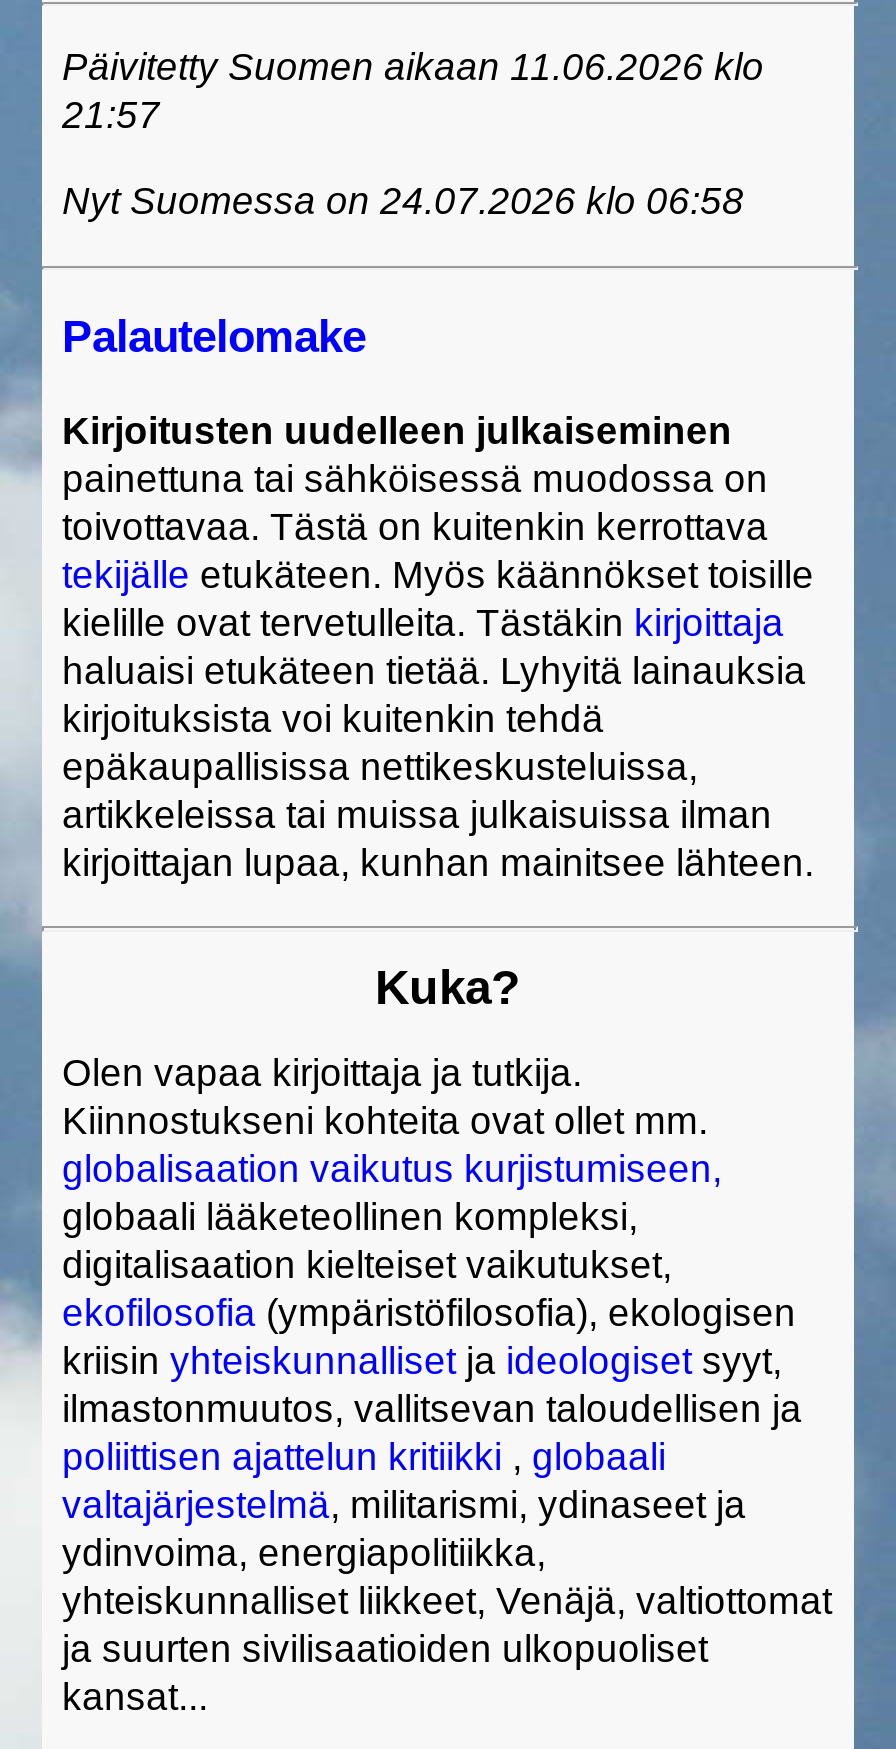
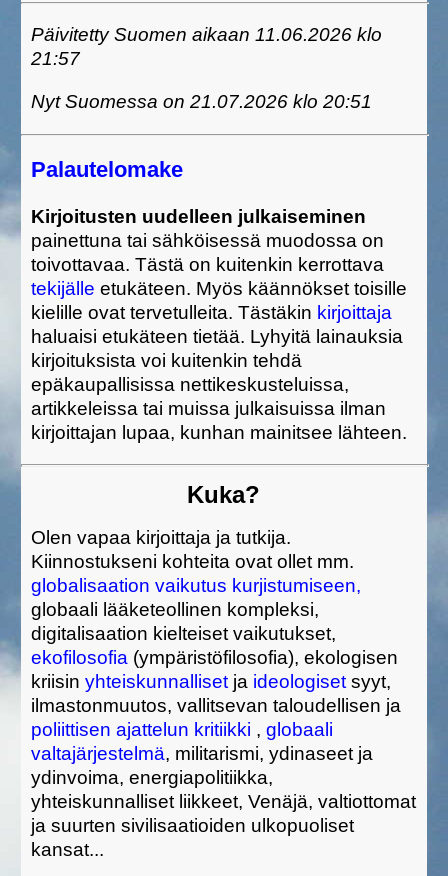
[62,181,744,223] Nyt Suomessa on 24.07.2026 klo 06:58 -> [31,91,372,112] Nyt Suomessa on 21.07.2026 klo 20:51

